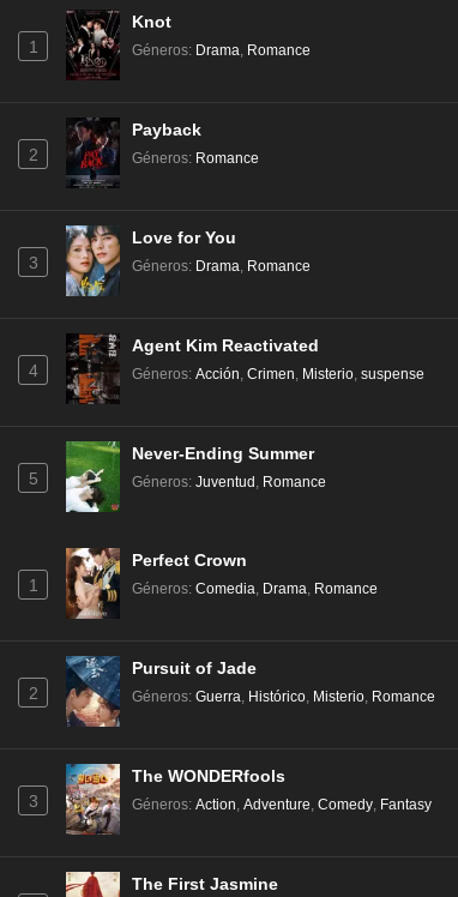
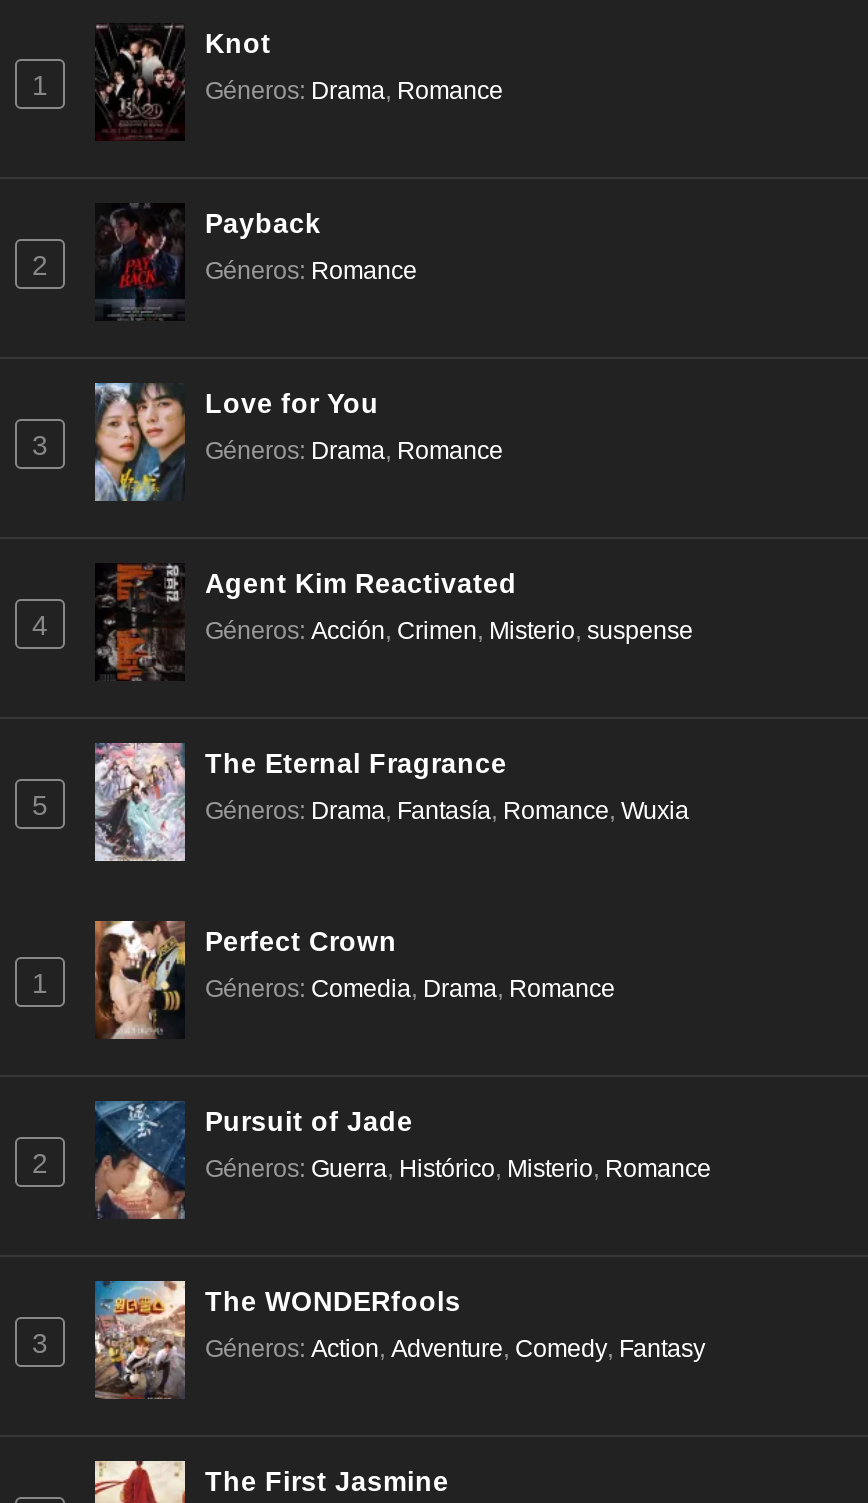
[65,440,314,513] [image] | Never-Ending Summer -> [93,741,507,863] [image] | The Eternal Fragrance
[132,473,326,490] Géneros: Juventud, Romance -> [205,797,689,825] Géneros: Drama, Fantasía, Romance, Wuxia

